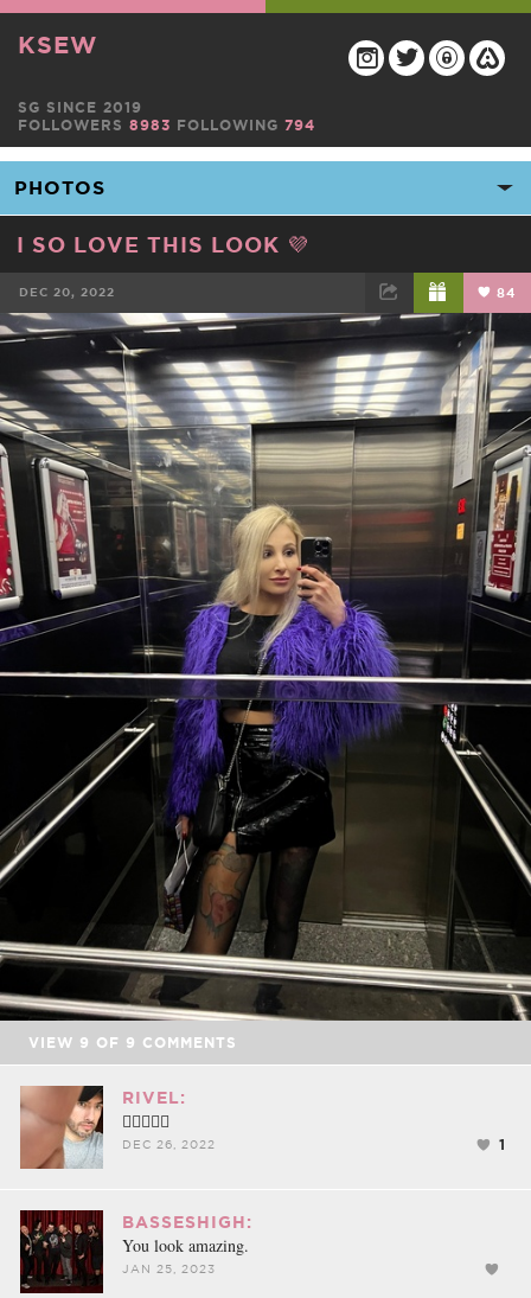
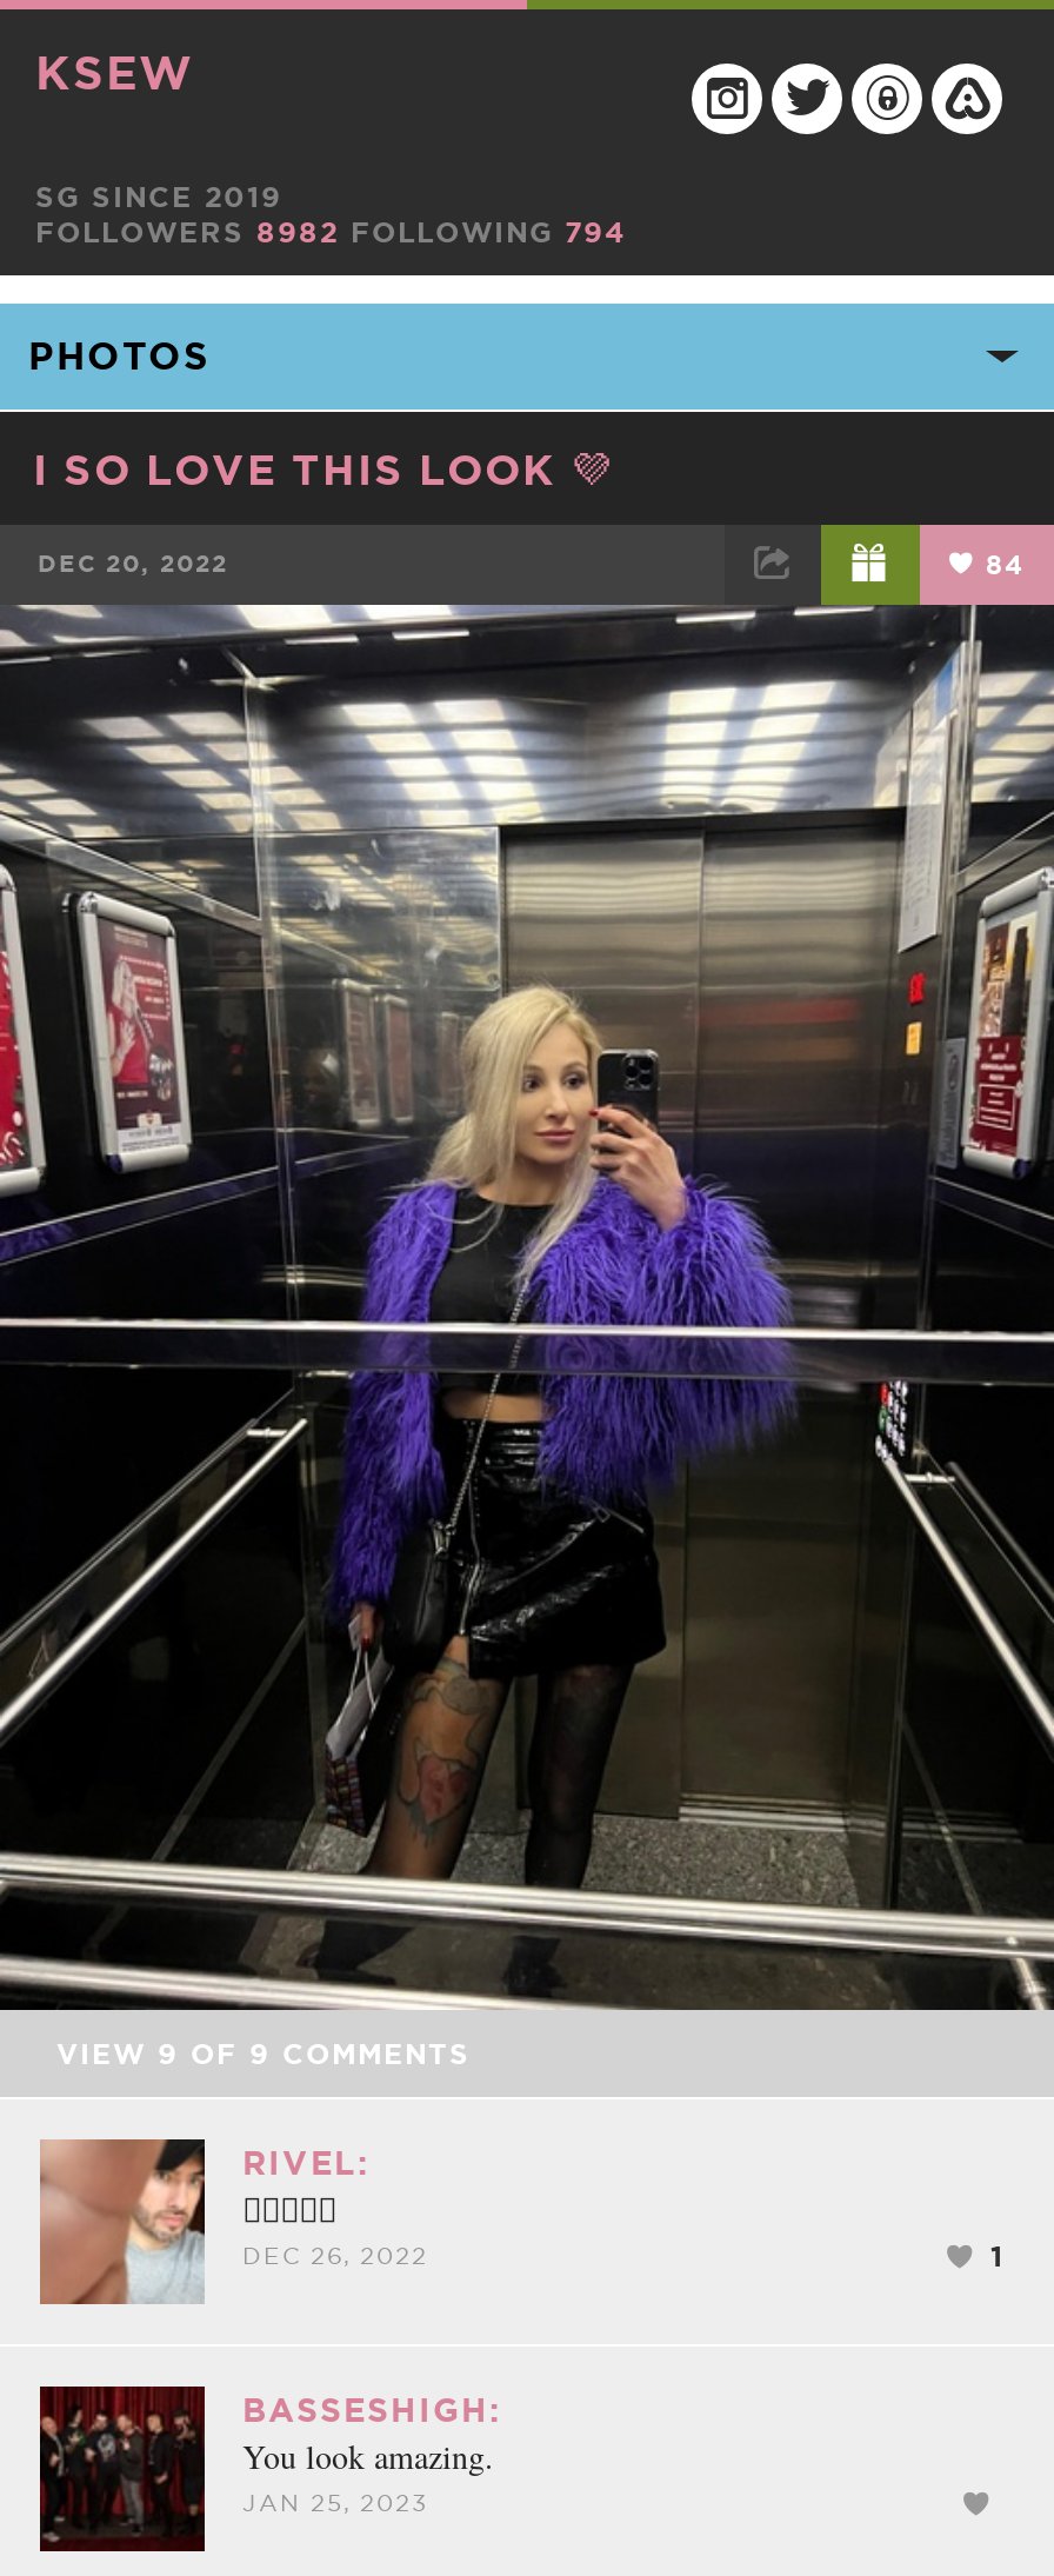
[18,117,315,133] FOLLOWERS 8983 FOLLOWING 794 -> [35,216,626,247] FOLLOWERS 8982 FOLLOWING 794

